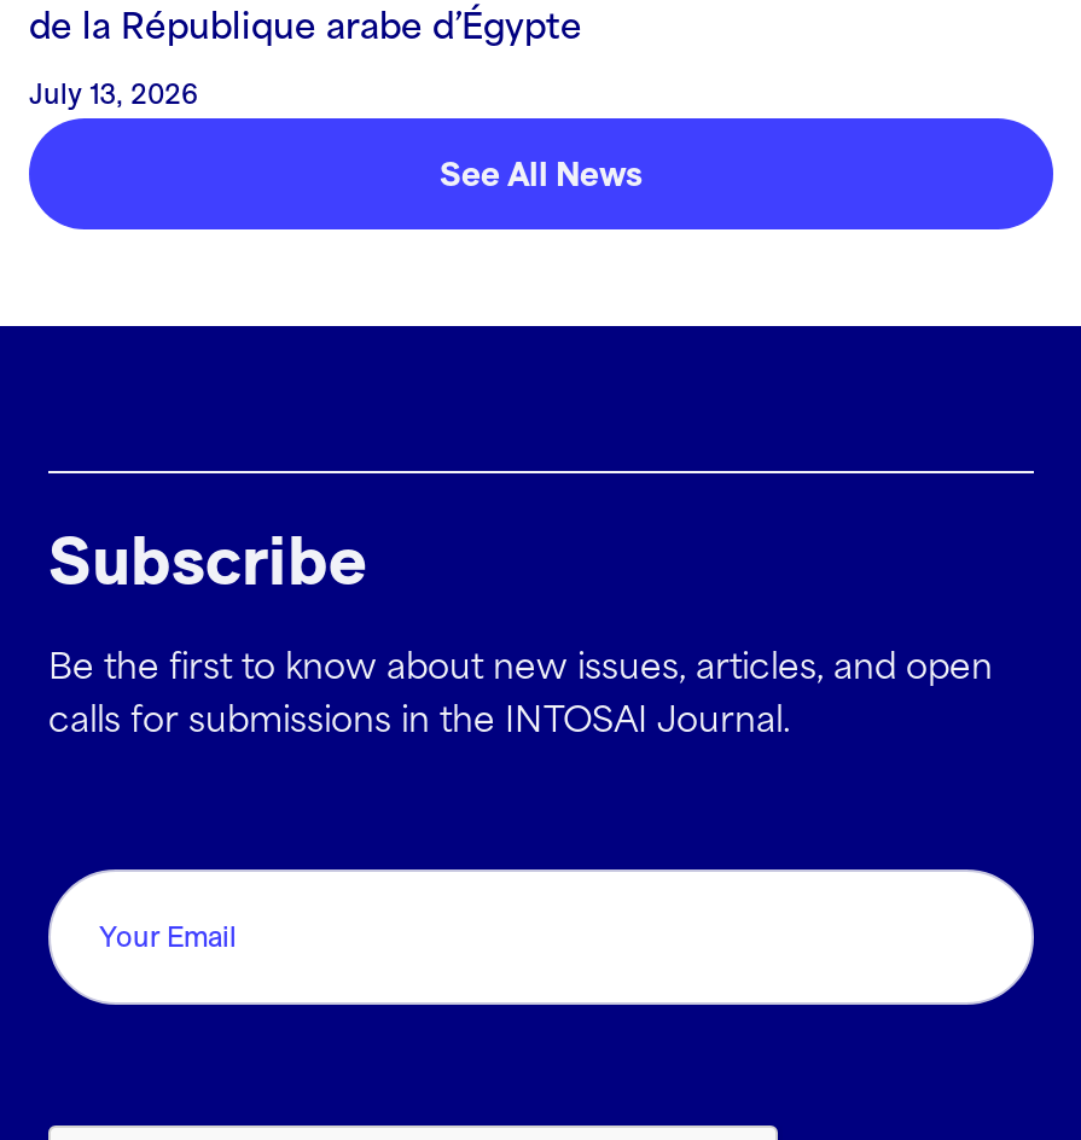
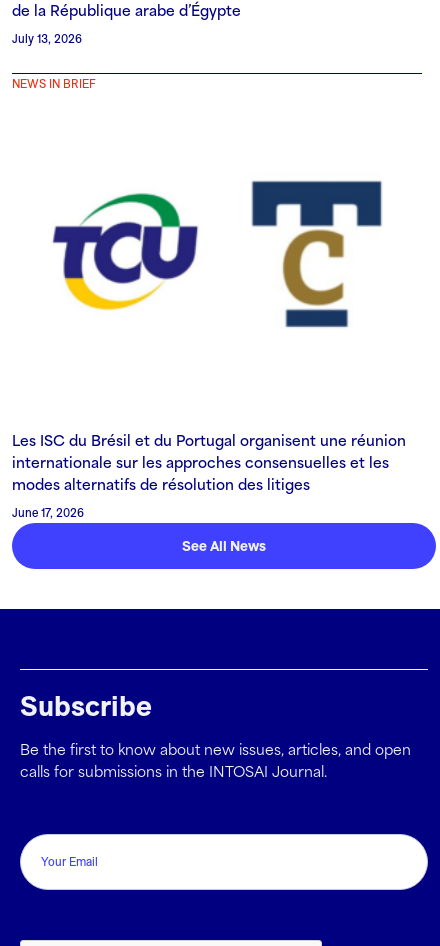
none -> [12,76,96,91] NEWS IN BRIEF
none -> [12,435,406,520] Les ISC du Brésil et du Portugal organisent une réunion | internationale sur les approches consensuelles et les | modes alternatifs de résolution des litiges | June 17, 2026
none -> [52,192,198,311] [image]
none -> [251,180,383,328] [image]

